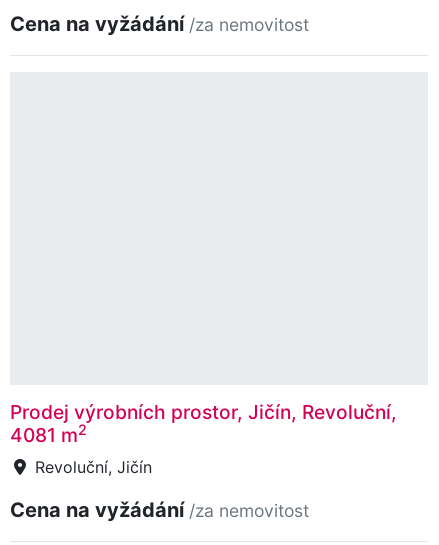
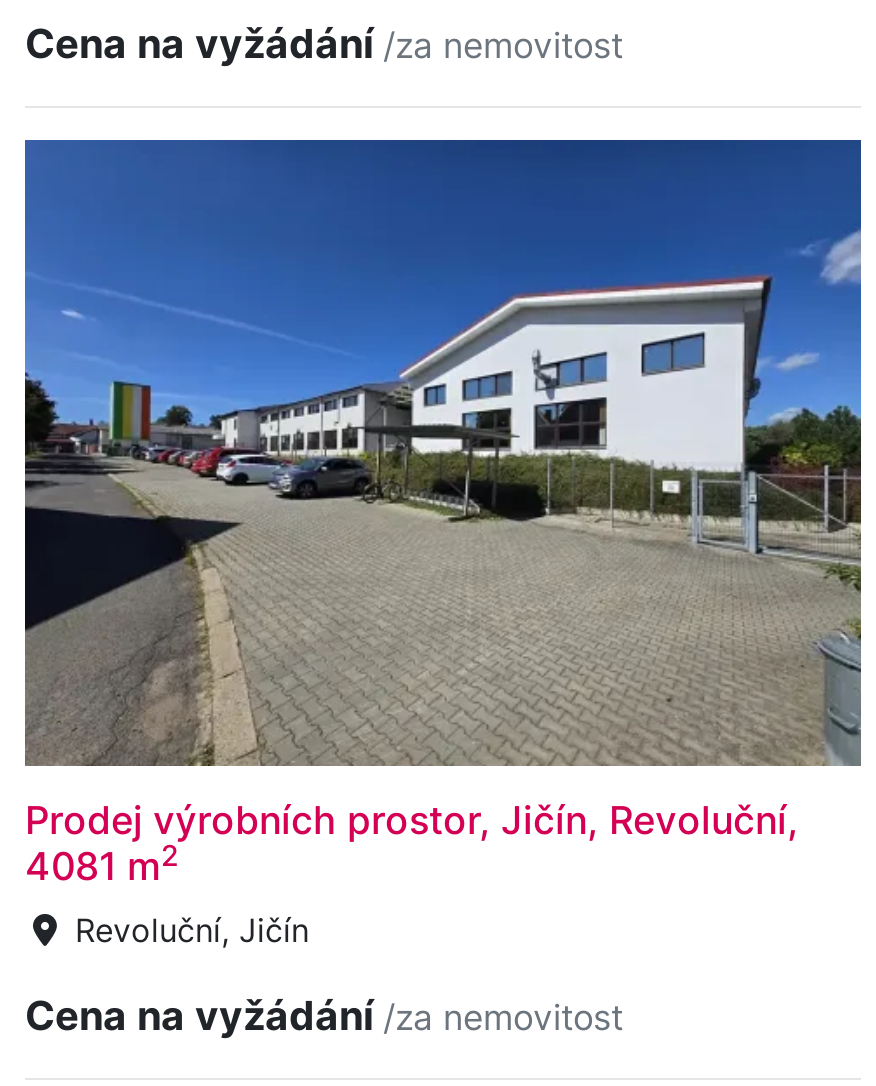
none -> [23,138,863,768] [image]

